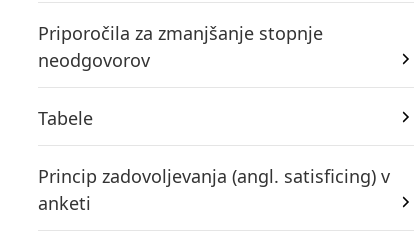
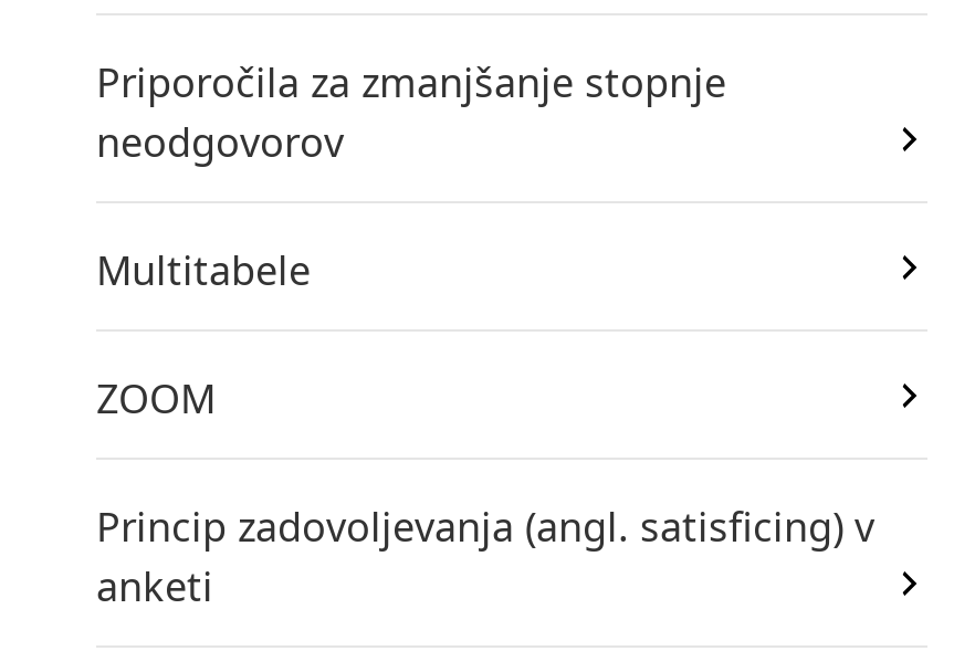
[38,105,93,129] Tabele -> [96,242,311,423] Multitabele | ZOOM

